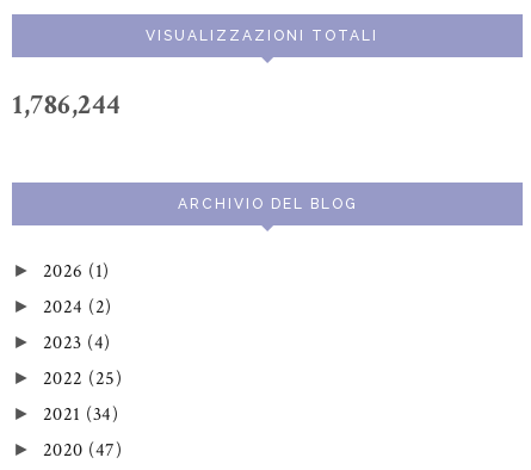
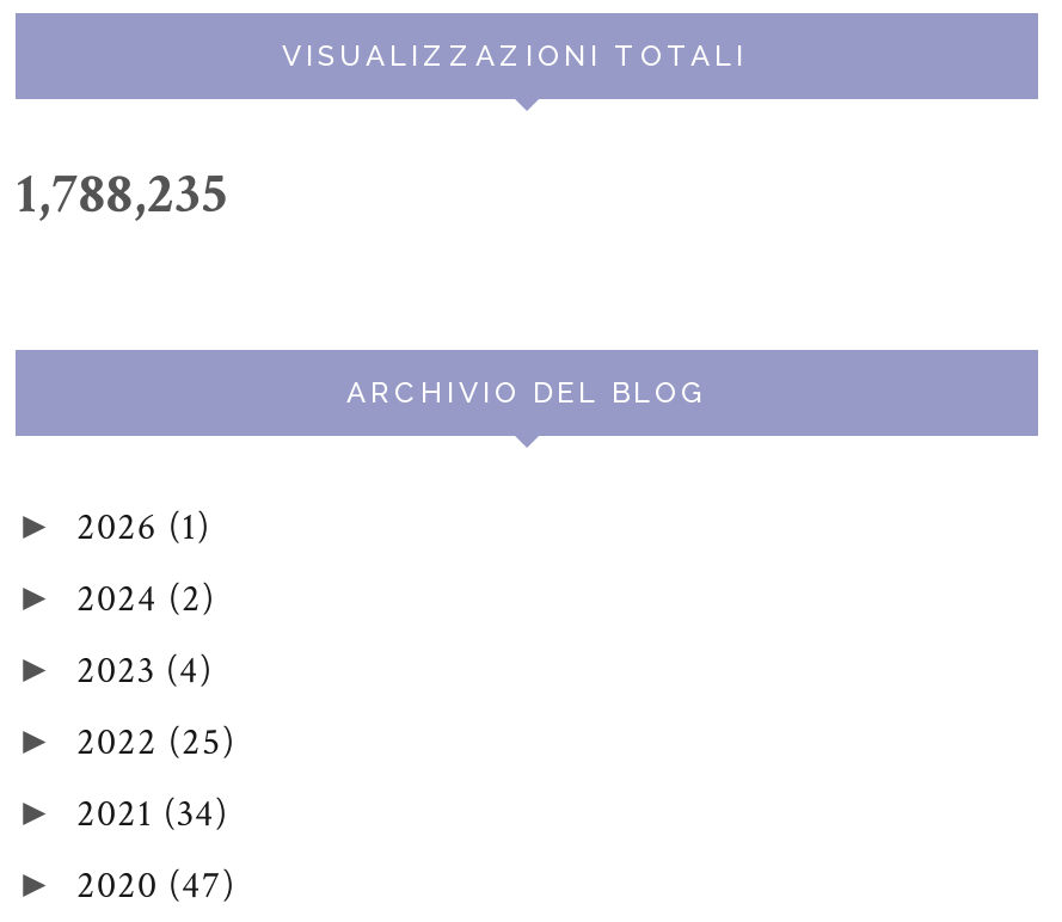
[12,86,121,123] 1,786,244 -> [16,156,229,230] 1,788,235

